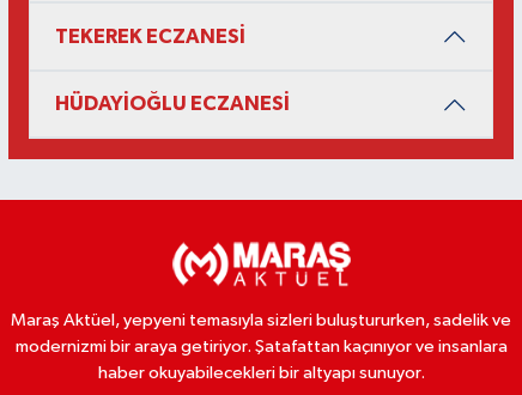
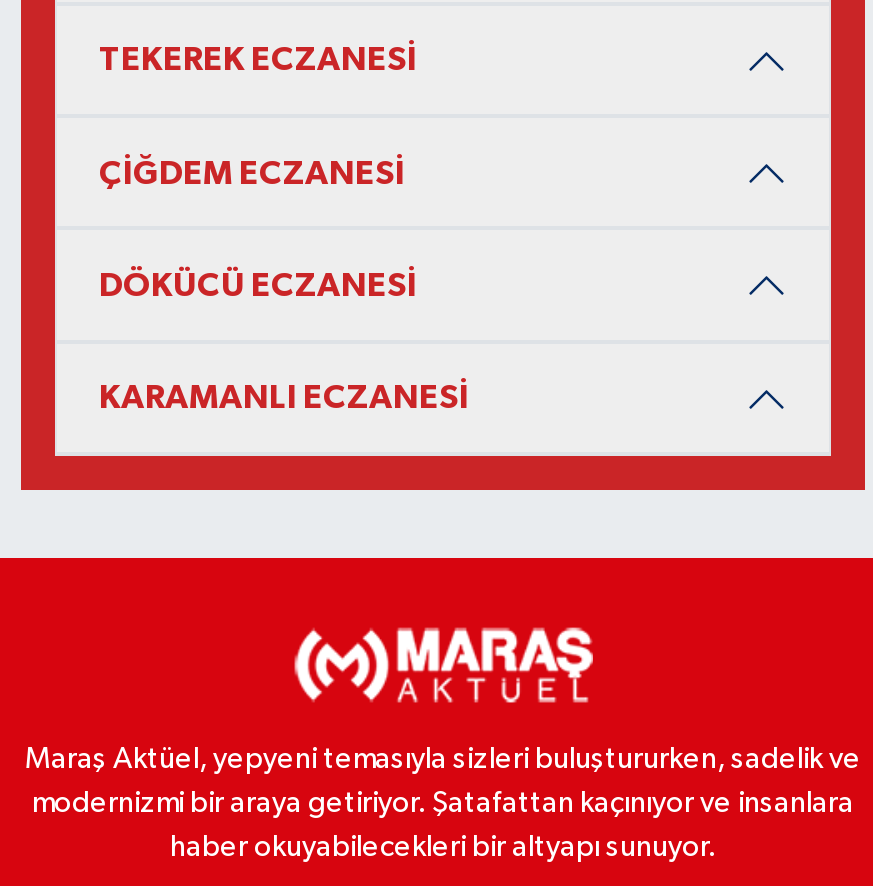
[55,94,290,114] HÜDAYİOĞLU ECZANESİ -> [99,155,469,414] ÇİĞDEM ECZANESİ | DÖKÜCÜ ECZANESİ | KARAMANLI ECZANESİ

